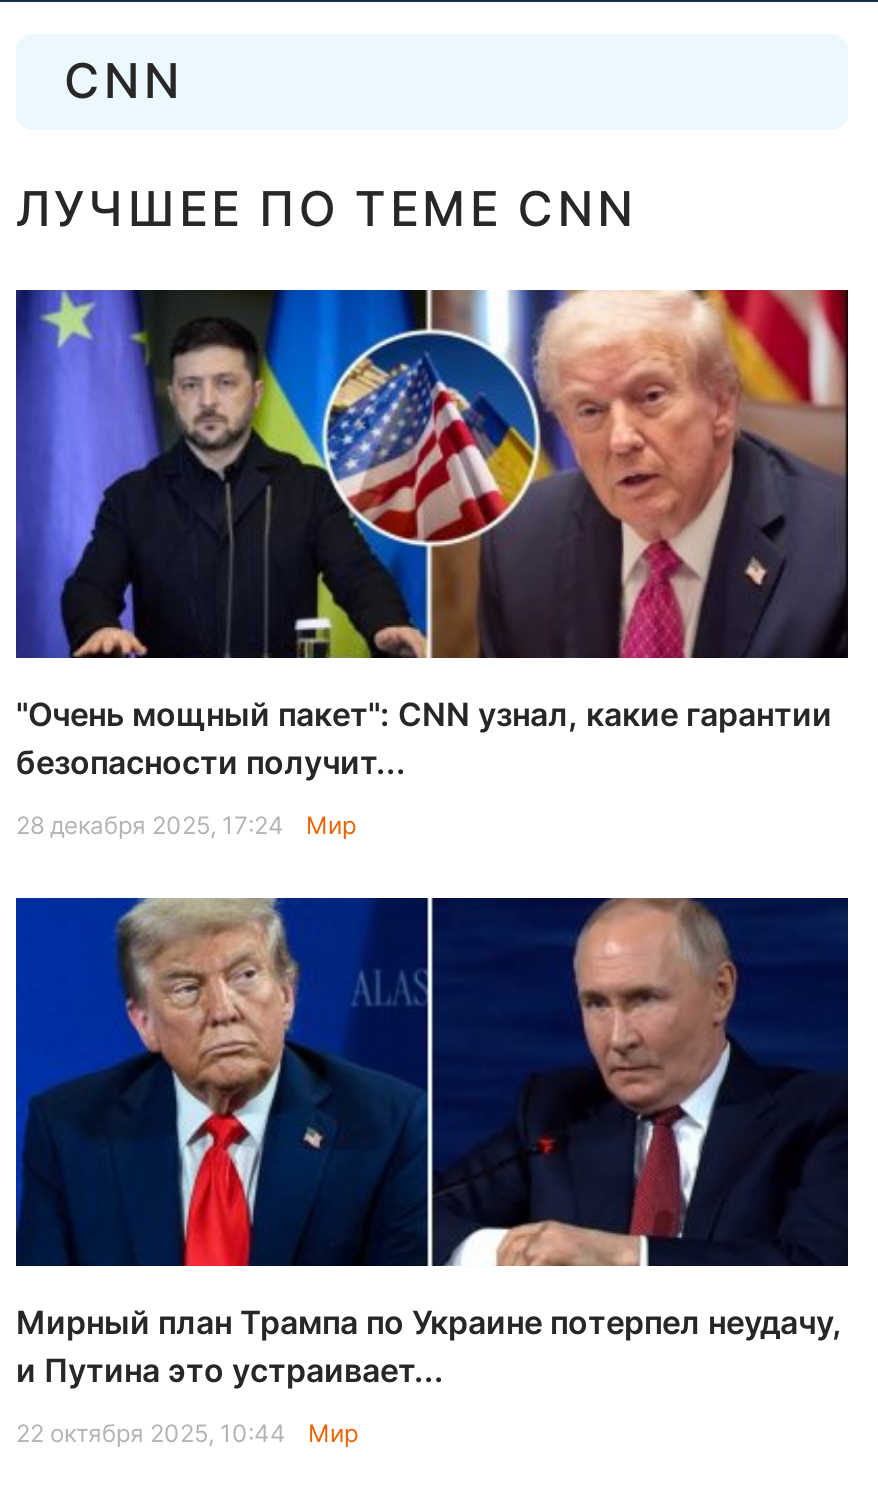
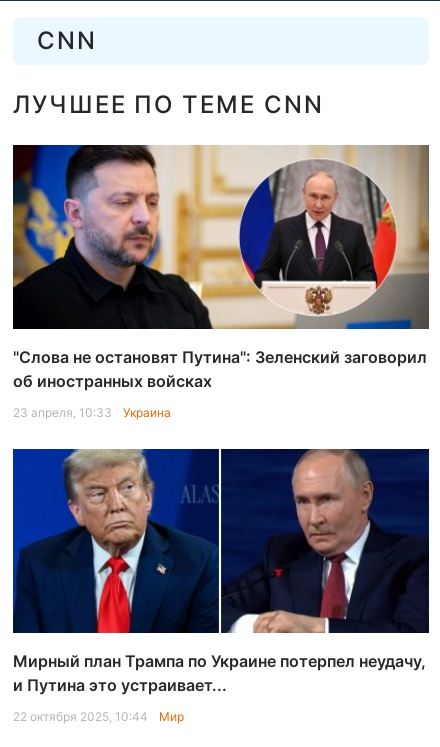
[14,288,850,782] [image] | "Очень мощный пакет": CNN узнал, какие гарантии | безопасности получит... -> [12,144,430,391] [image] | "Слова не остановят Путина": Зеленский заговорил | об иностранных войсках
[16,810,356,840] 28 декабря 2025, 17:24 Мир -> [13,405,171,420] 23 апреля, 10:33 Украина

